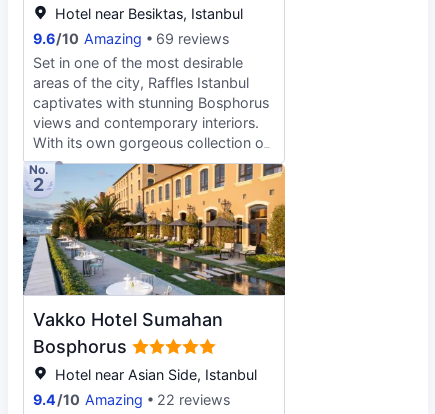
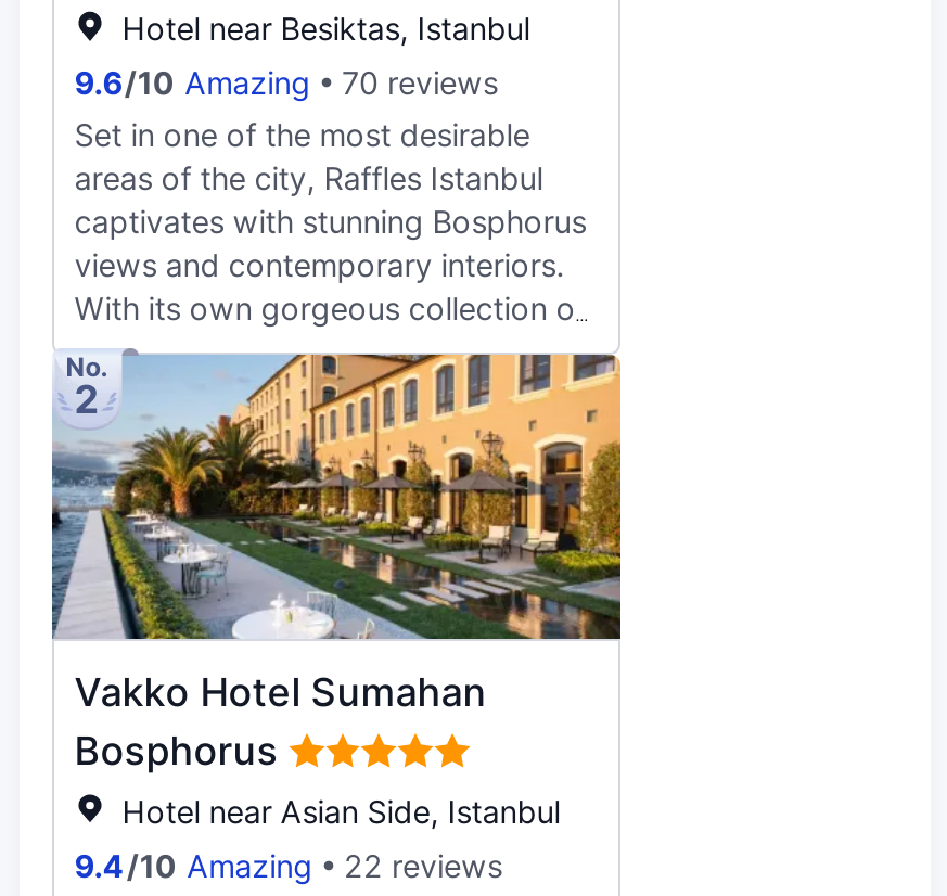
[33,30,229,47] 9.6 /10 Amazing 69 reviews -> [74,63,498,100] 9.6 /10 Amazing 70 reviews

